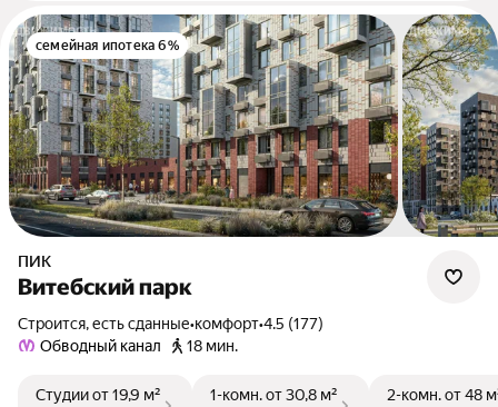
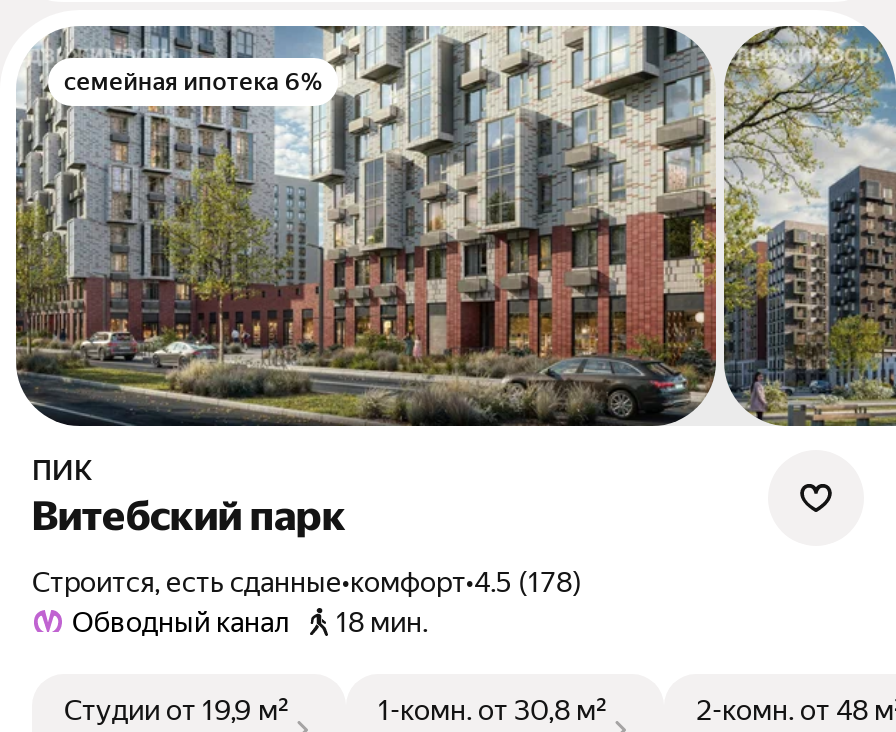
[28,315,323,333] Строится, есть сданные•комфорт•4.5 (177) -> [50,566,582,598] Строится, есть сданные•комфорт•4.5 (178)

